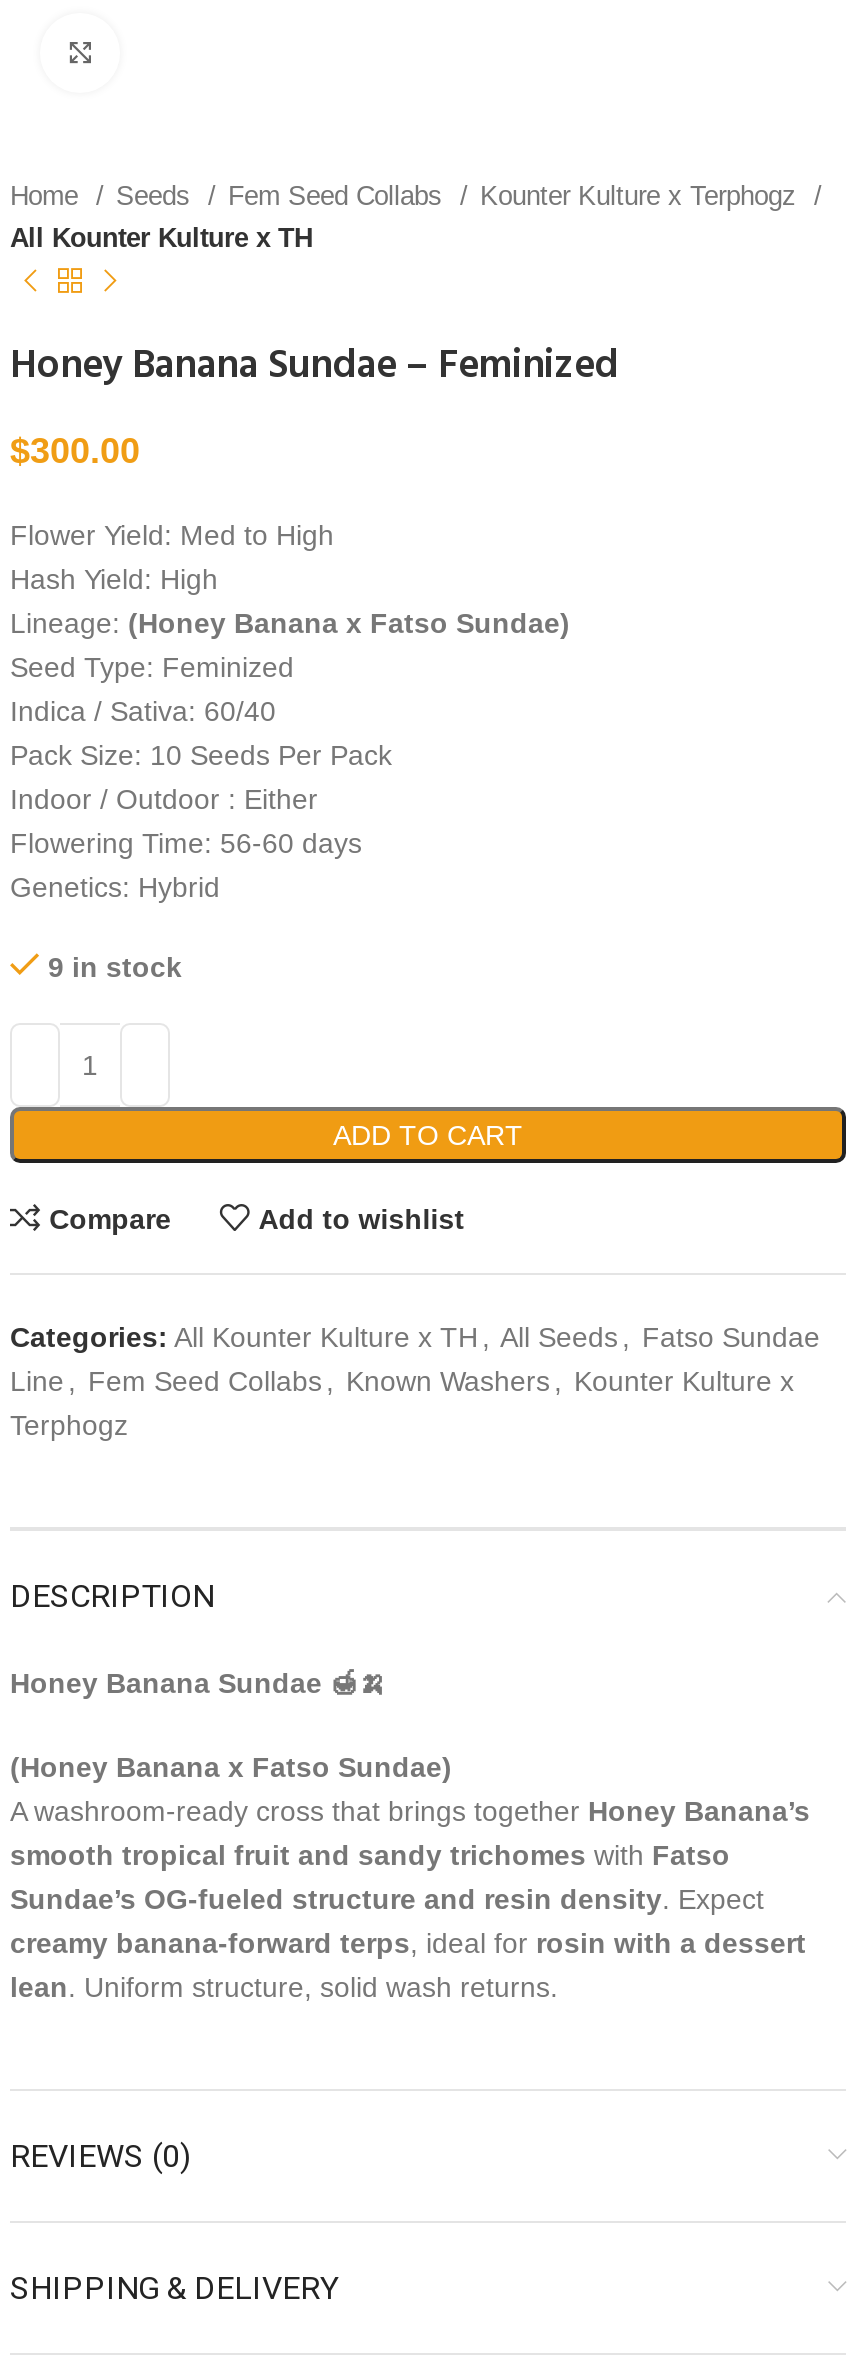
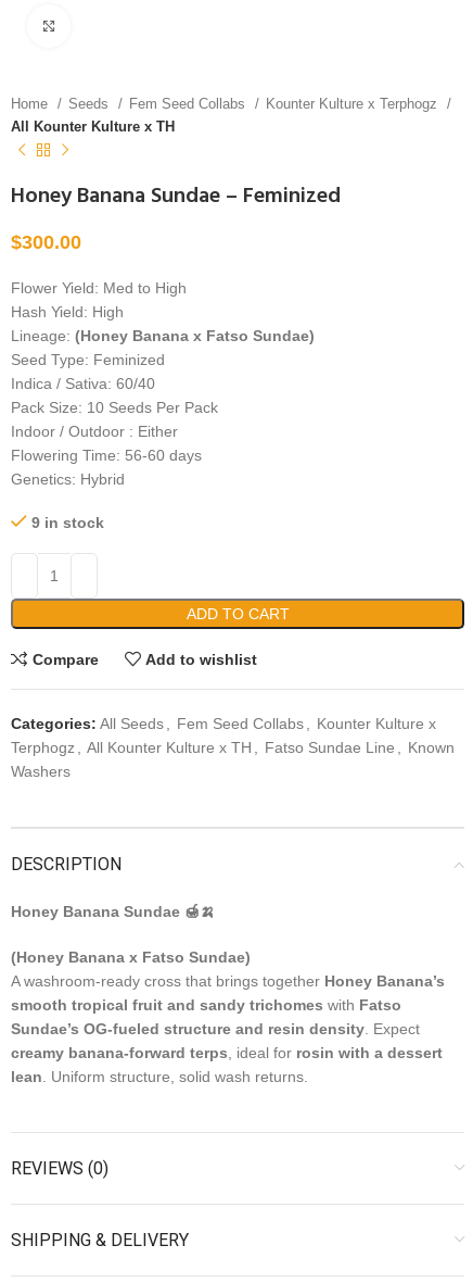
[10,1321,820,1441] Categories: All Kounter Kulture x TH , All Seeds , Fatso Sundae | Line , Fem Seed Collabs , Known Washers , Kounter Kulture x | Terphogz -> [11,715,455,780] Categories: All Seeds , Fem Seed Collabs , Kounter Kulture x | Terphogz , All Kounter Kulture x TH , Fatso Sundae Line , Known | Washers

